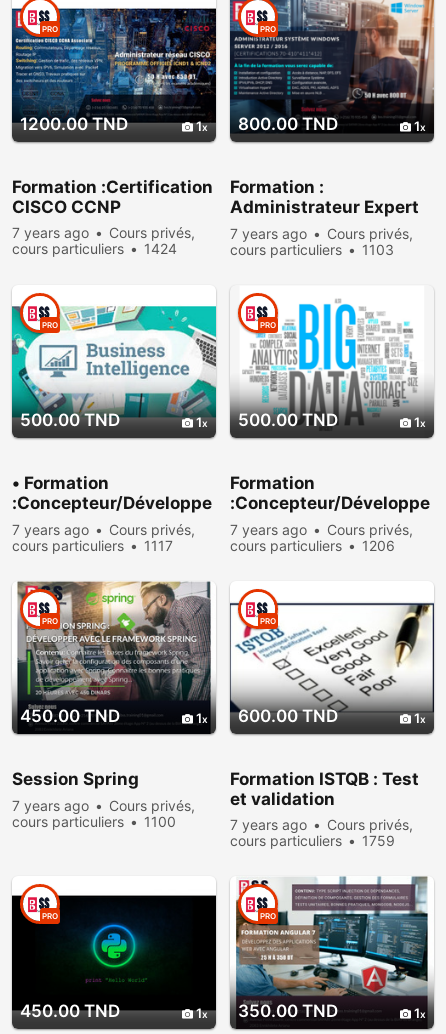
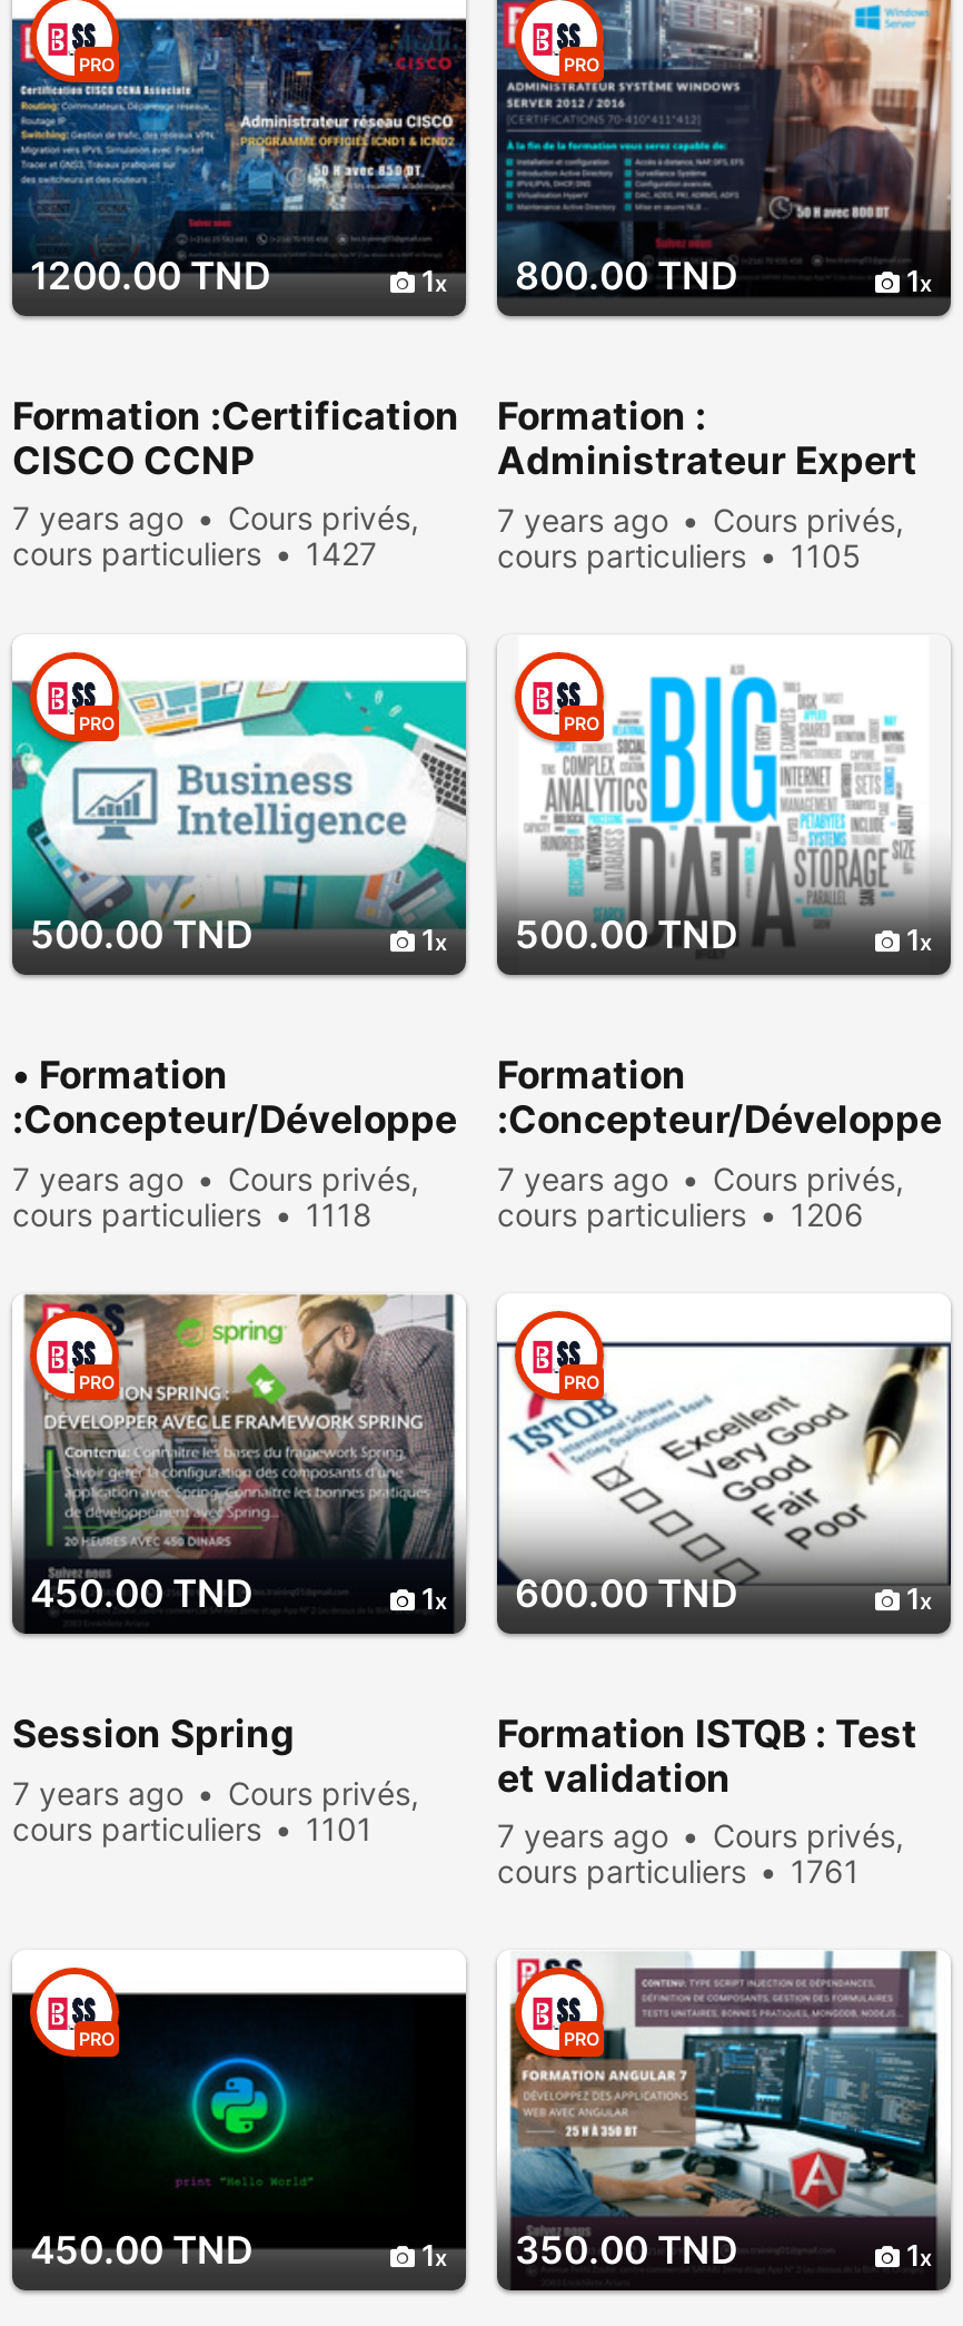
[12,240,177,257] cours particuliers 1424 -> [12,534,377,572] cours particuliers 1427
[230,241,394,258] cours particuliers 1103 -> [497,536,862,574] cours particuliers 1105
[12,537,173,554] cours particuliers 1117 -> [12,1195,373,1233] cours particuliers 1118
[12,813,176,830] cours particuliers 1100 -> [12,1810,373,1847] cours particuliers 1101
[230,832,395,849] cours particuliers 1759 -> [497,1852,860,1890] cours particuliers 1761

